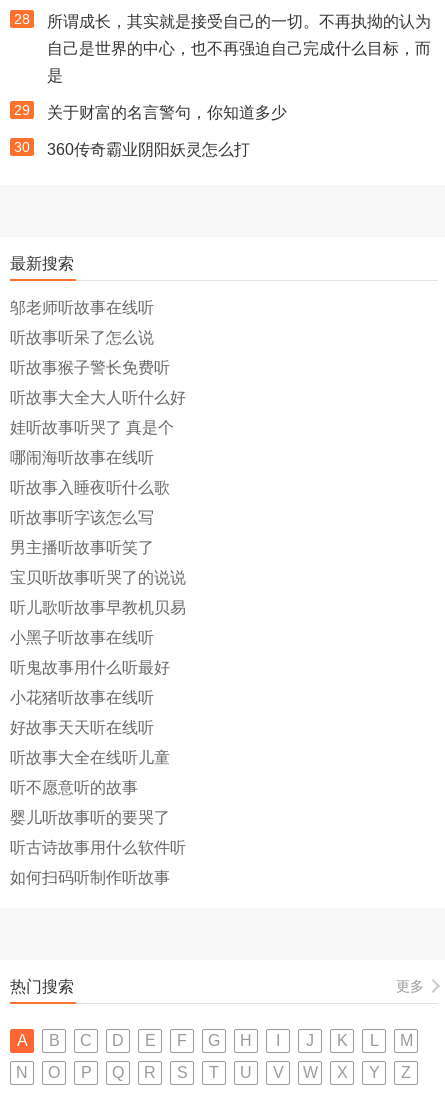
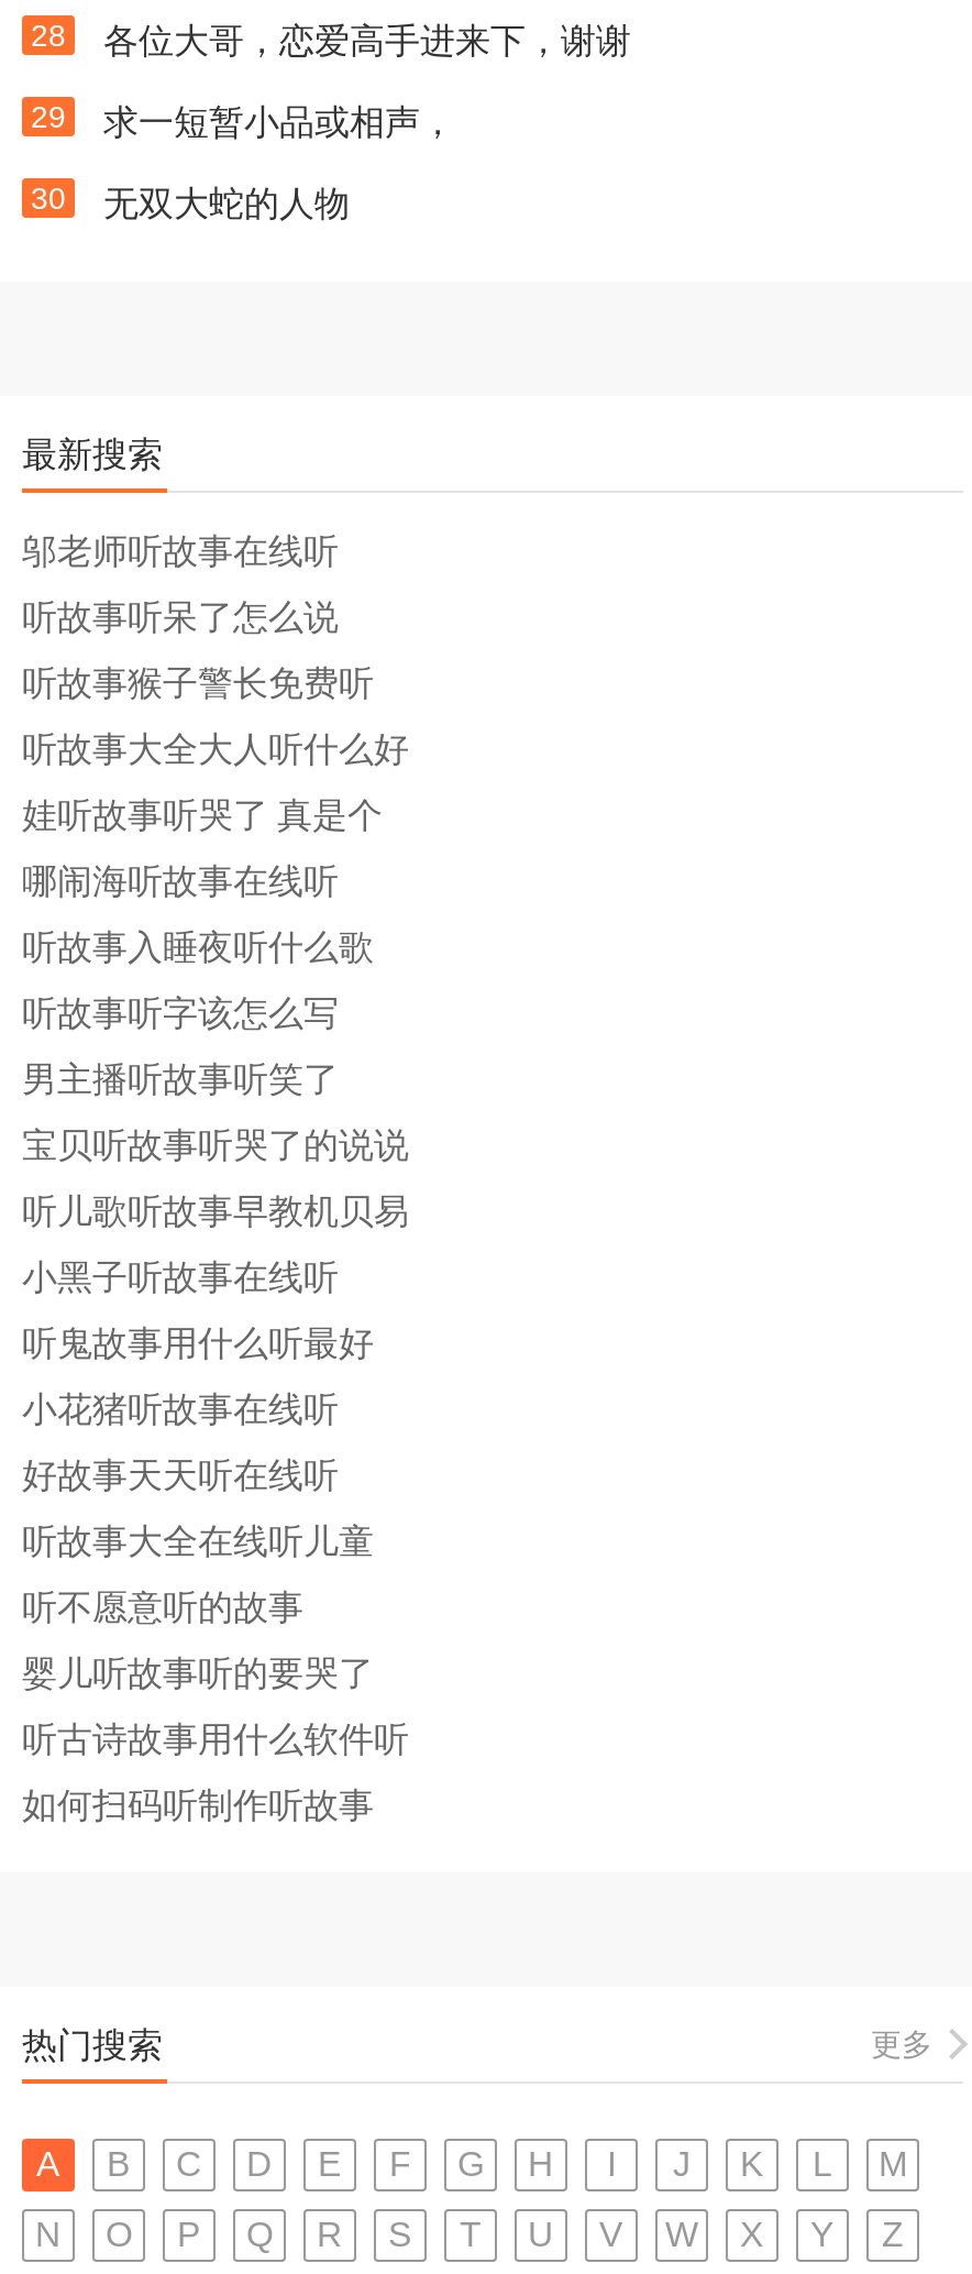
[47,13,431,84] 所谓成长，其实就是接受自己的一切。不再执拗的认为 | 自己是世界的中心，也不再强迫自己完成什么目标，而 | 是 -> [103,22,631,59] 各位大哥，恋爱高手进来下，谢谢
[47,104,287,121] 关于财富的名言警句，你知道多少 -> [103,103,455,141] 求一短暂小品或相声，
[47,141,250,158] 360传奇霸业阴阳妖灵怎么打 -> [103,185,350,222] 无双大蛇的人物

